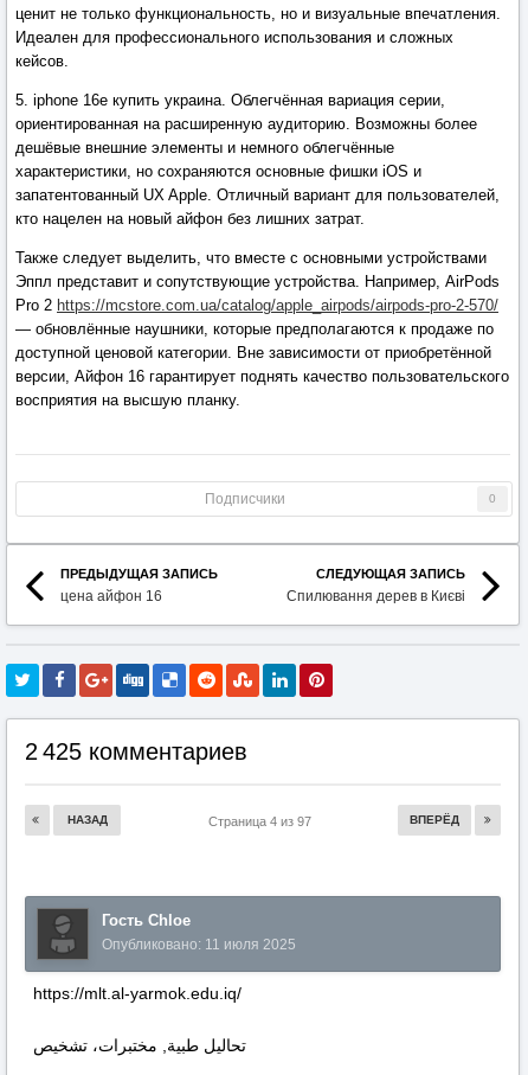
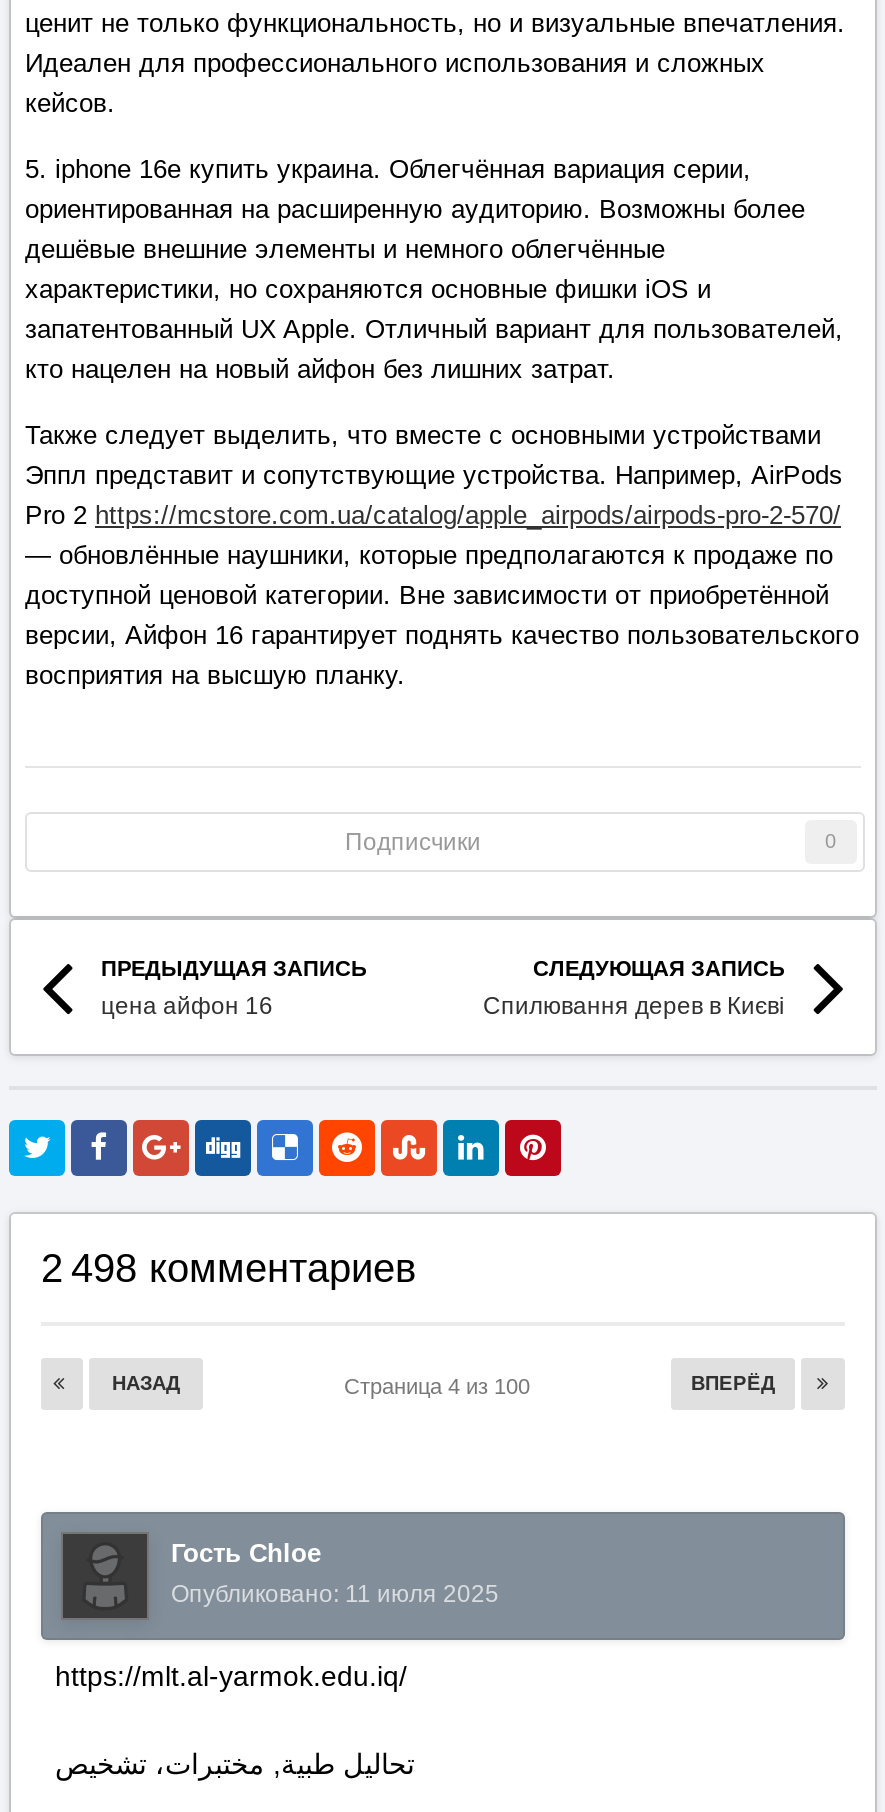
[25,738,247,764] 2 425 комментариев -> [41,1246,417,1290] 2 498 комментариев
[208,814,318,828] Страница 4 из 97 -> [344,1374,542,1398] Страница 4 из 100

